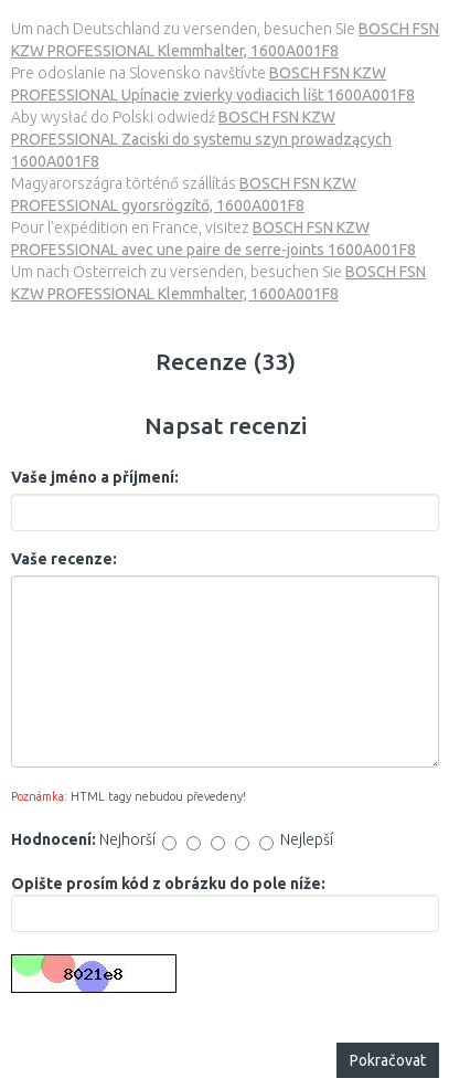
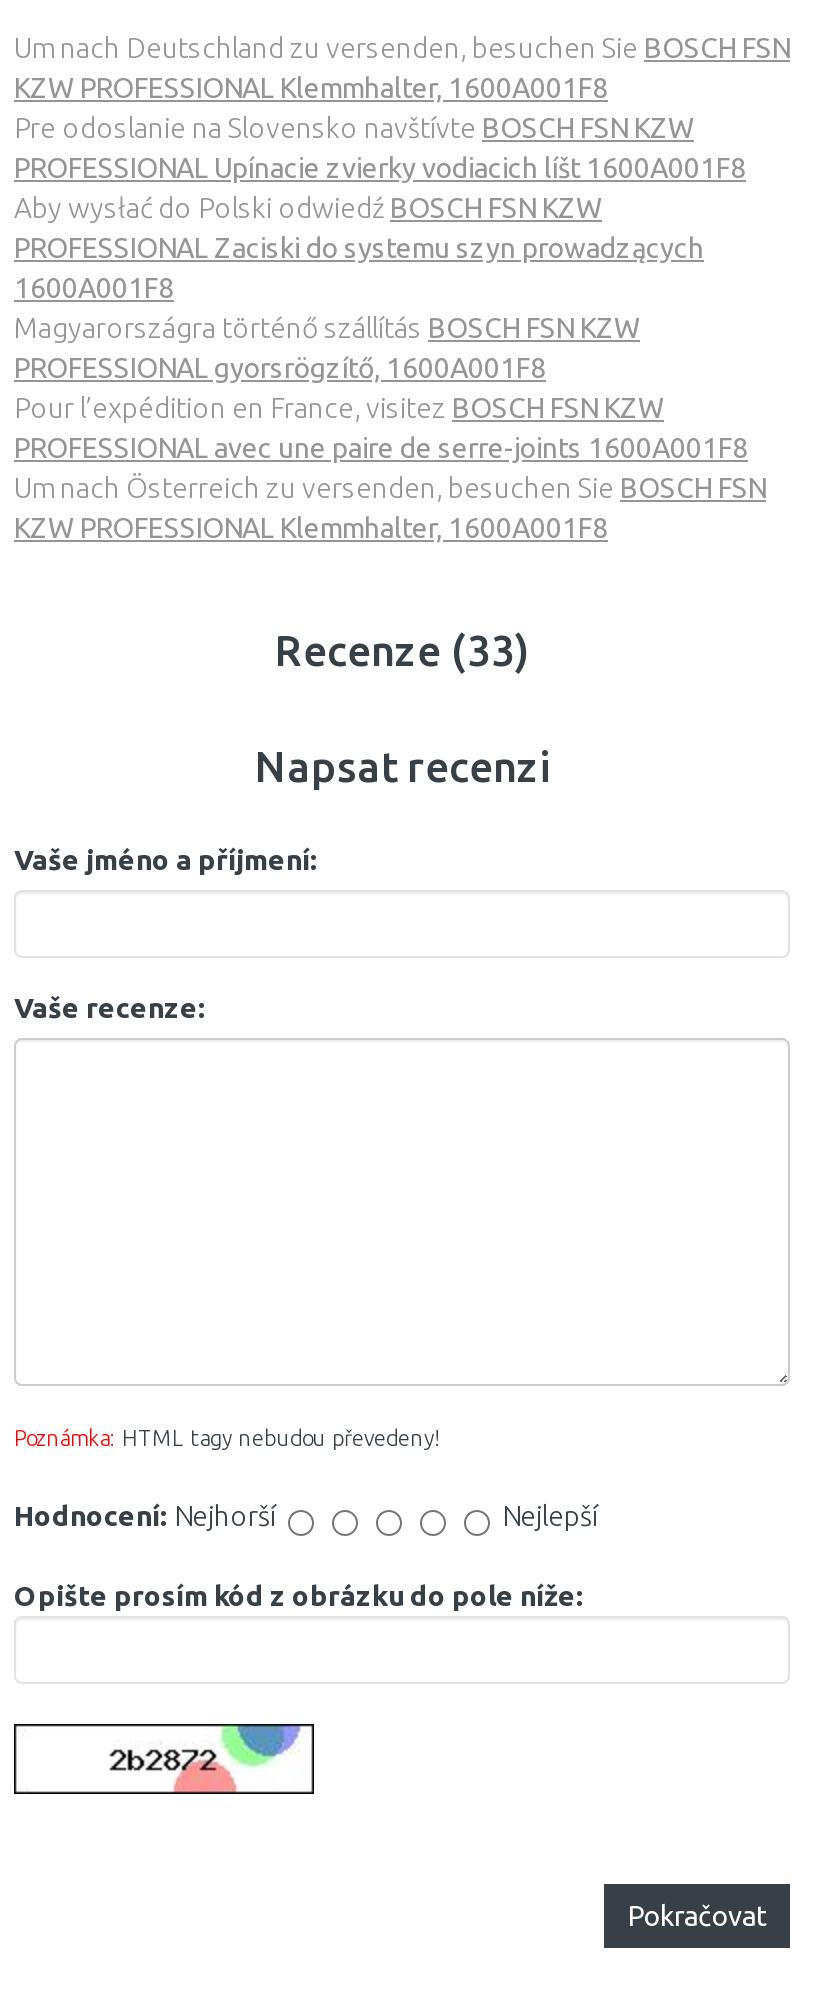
[11,954,169,993] [image] -> [14,1724,302,1794] [image]

